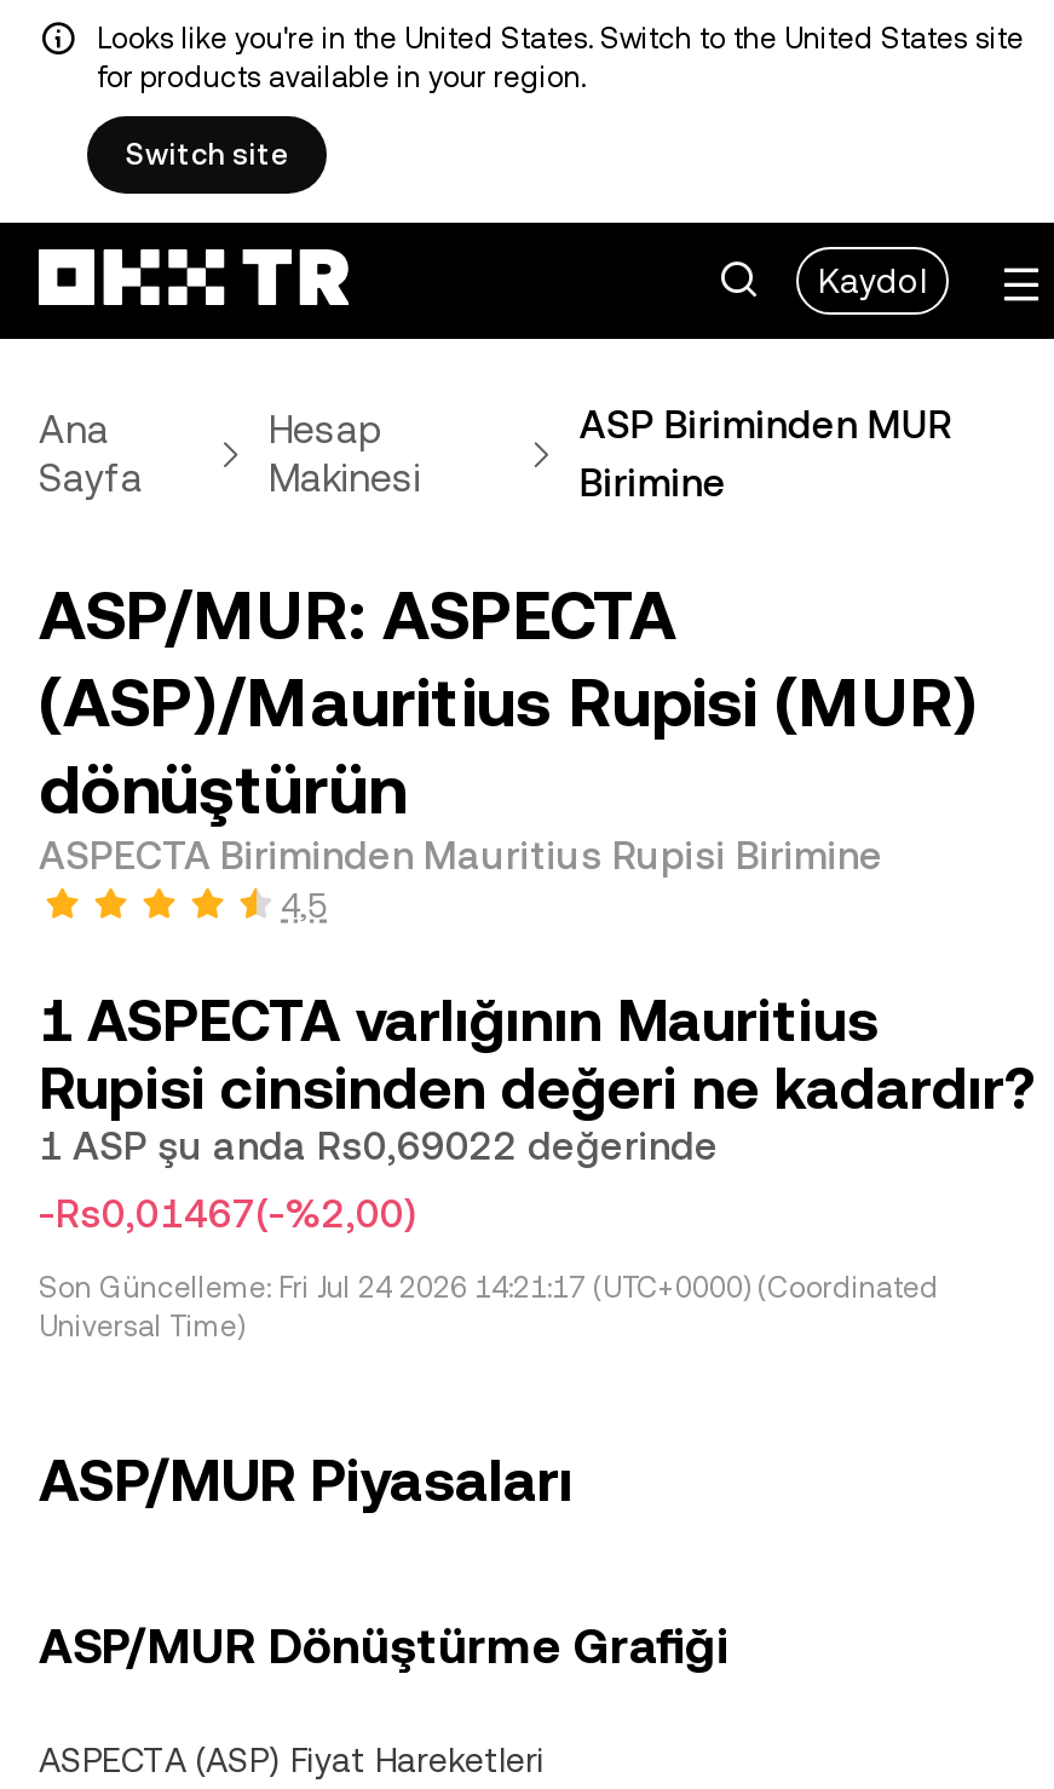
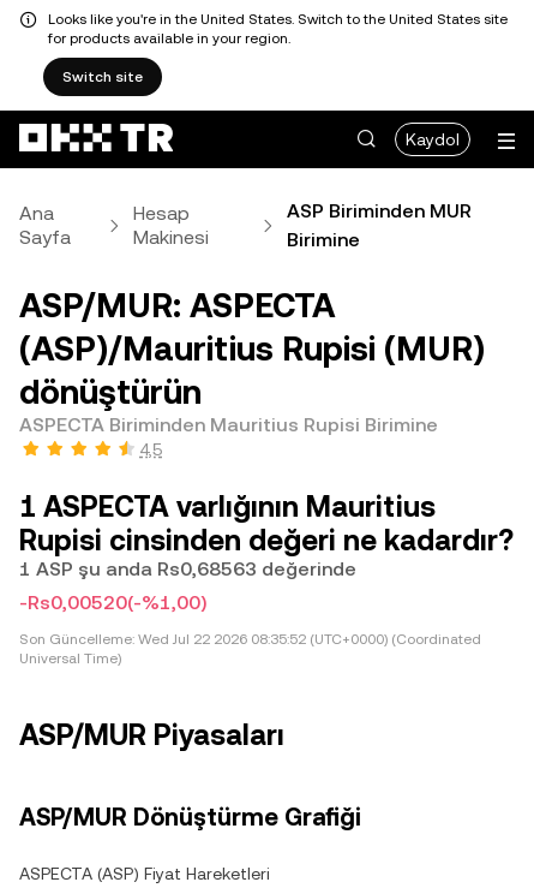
[39,1123,719,1169] 1 ASP şu anda Rs0,69022 değerinde -> [19,558,356,580] 1 ASP şu anda Rs0,68563 değerinde
[39,1191,416,1237] -Rs0,01467(-%2,00) -> [19,591,206,614] -Rs0,00520(-%1,00)
[39,1271,939,1305] Son Güncelleme: Fri Jul 24 2026 14:21:17 (UTC+0000) (Coordinated -> [19,631,481,648] Son Güncelleme: Wed Jul 22 2026 08:35:52 (UTC+0000) (Coordinated

